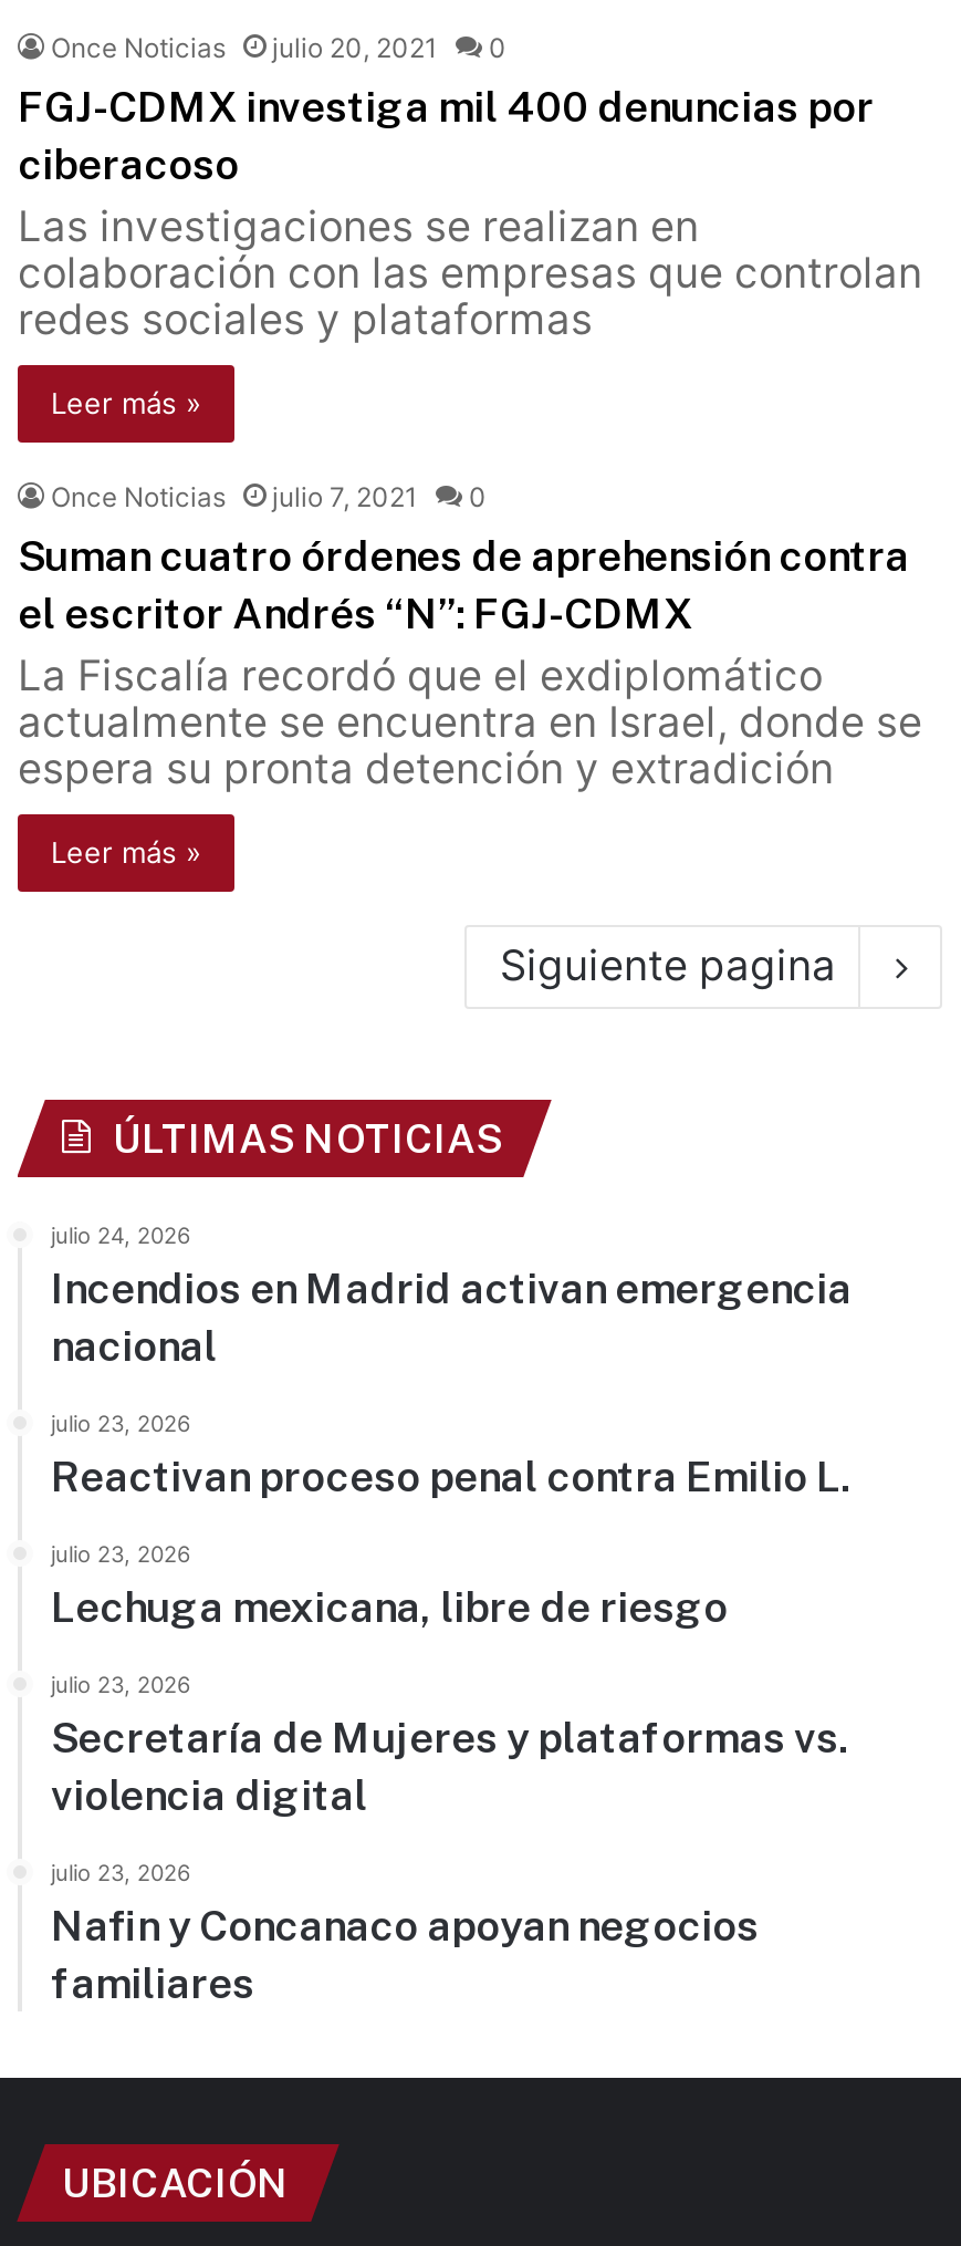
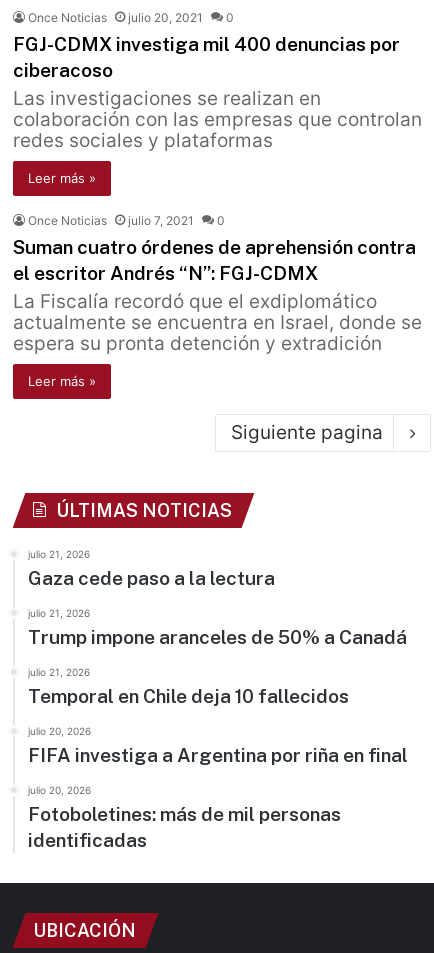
[51,1222,852,1370] julio 24, 2026 | Incendios en Madrid activan emergencia | nacional -> [28,548,275,589] julio 21, 2026 | Gaza cede paso a la lectura
[51,1410,849,1501] julio 23, 2026 | Reactivan proceso penal contra Emilio L. -> [28,607,407,648] julio 21, 2026 | Trump impone aranceles de 50% a Canadá
[51,1541,728,1632] julio 23, 2026 | Lechuga mexicana, libre de riesgo -> [28,666,349,707] julio 21, 2026 | Temporal en Chile deja 10 fallecidos
[51,1671,847,1820] julio 23, 2026 | Secretaría de Mujeres y plataformas vs. | violencia digital -> [28,725,408,766] julio 20, 2026 | FIFA investiga a Argentina por riña en final
[51,1859,759,2008] julio 23, 2026 | Nafin y Concanaco apoyan negocios | familiares -> [28,784,341,851] julio 20, 2026 | Fotoboletines: más de mil personas | identificadas

